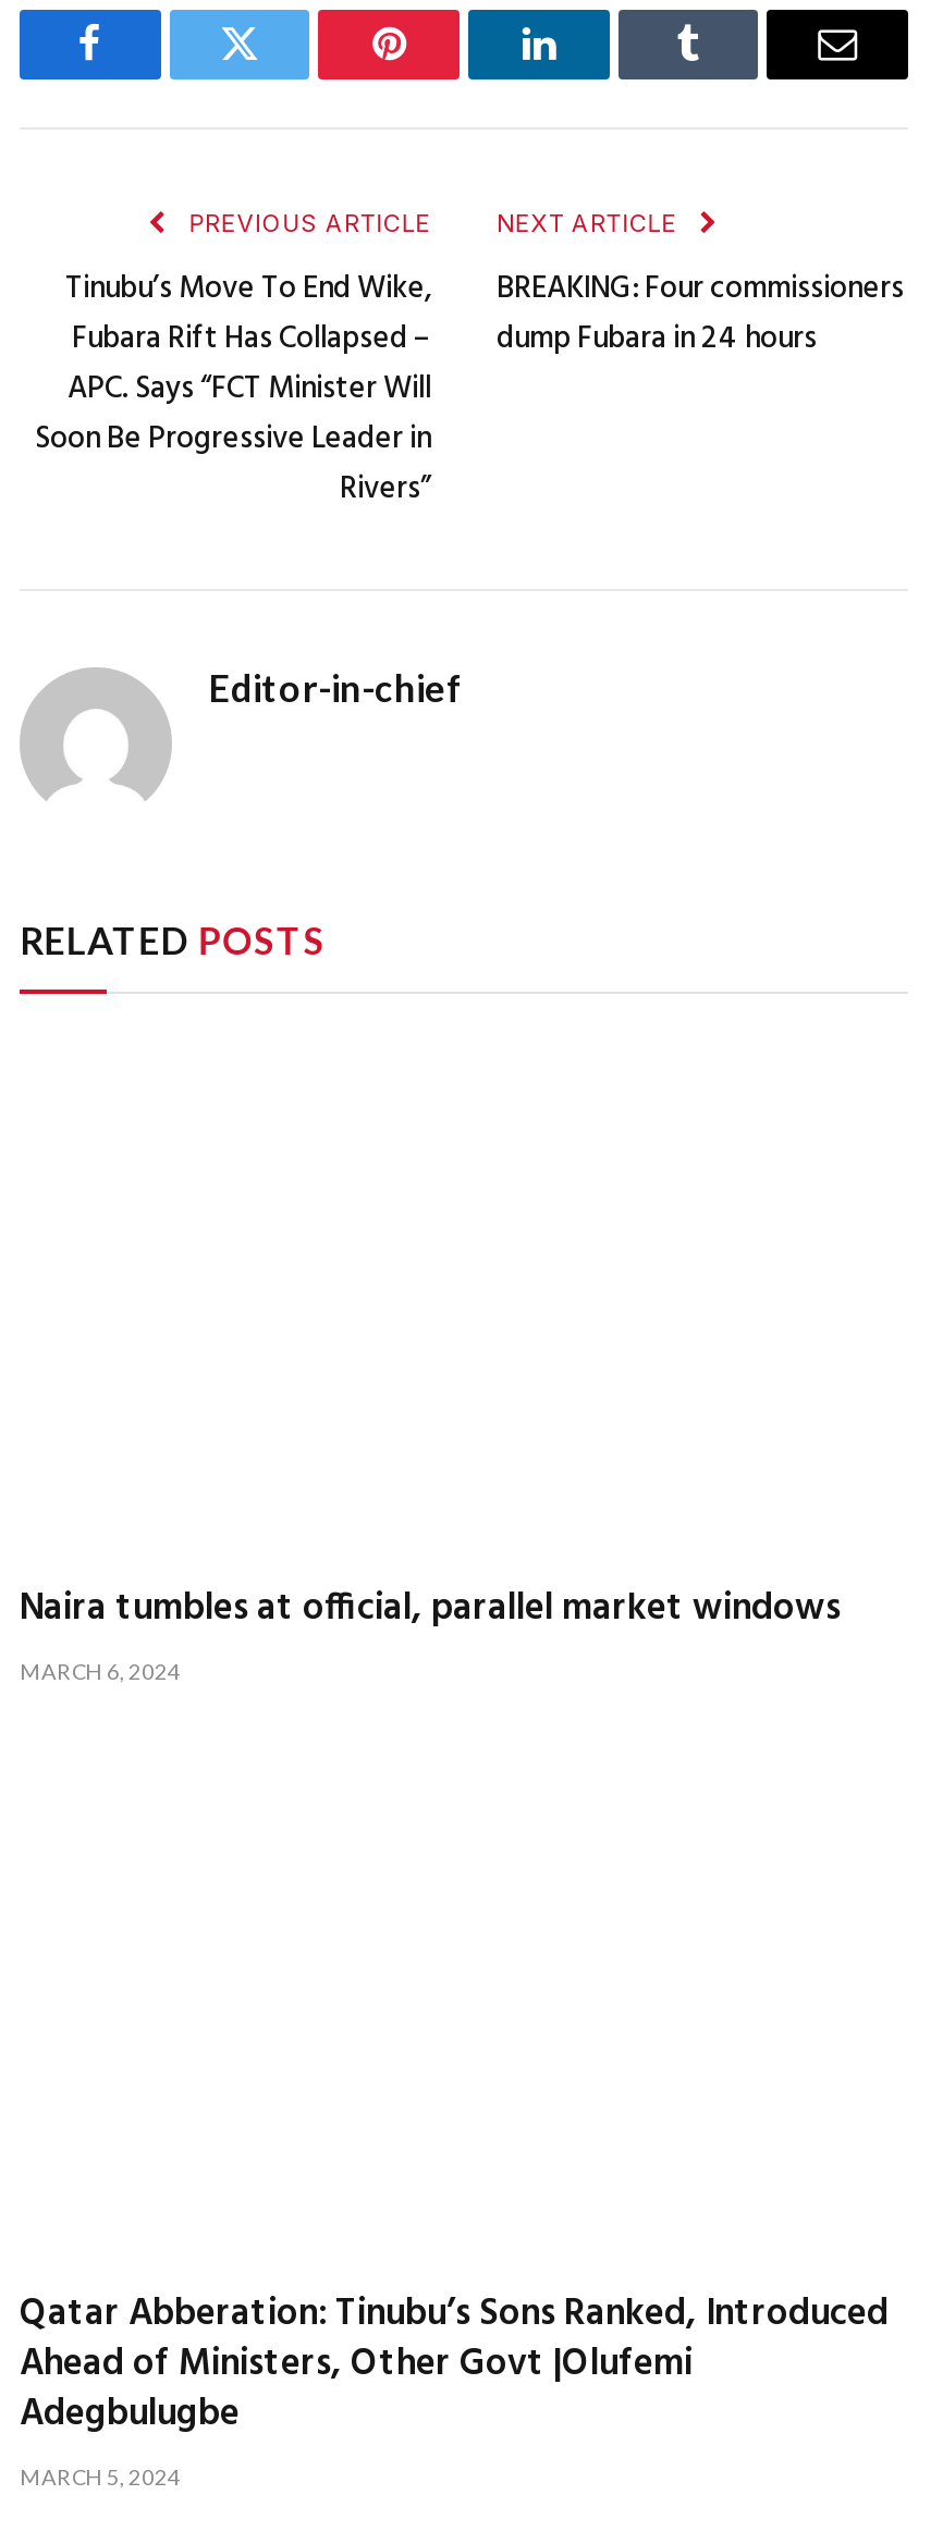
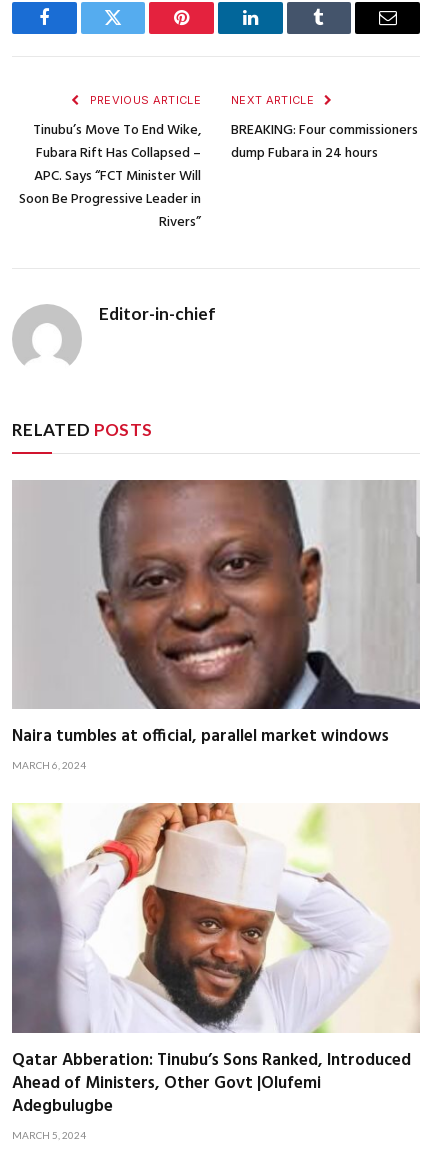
none -> [12,479,421,710] [image]
none -> [11,802,420,1034] [image]

